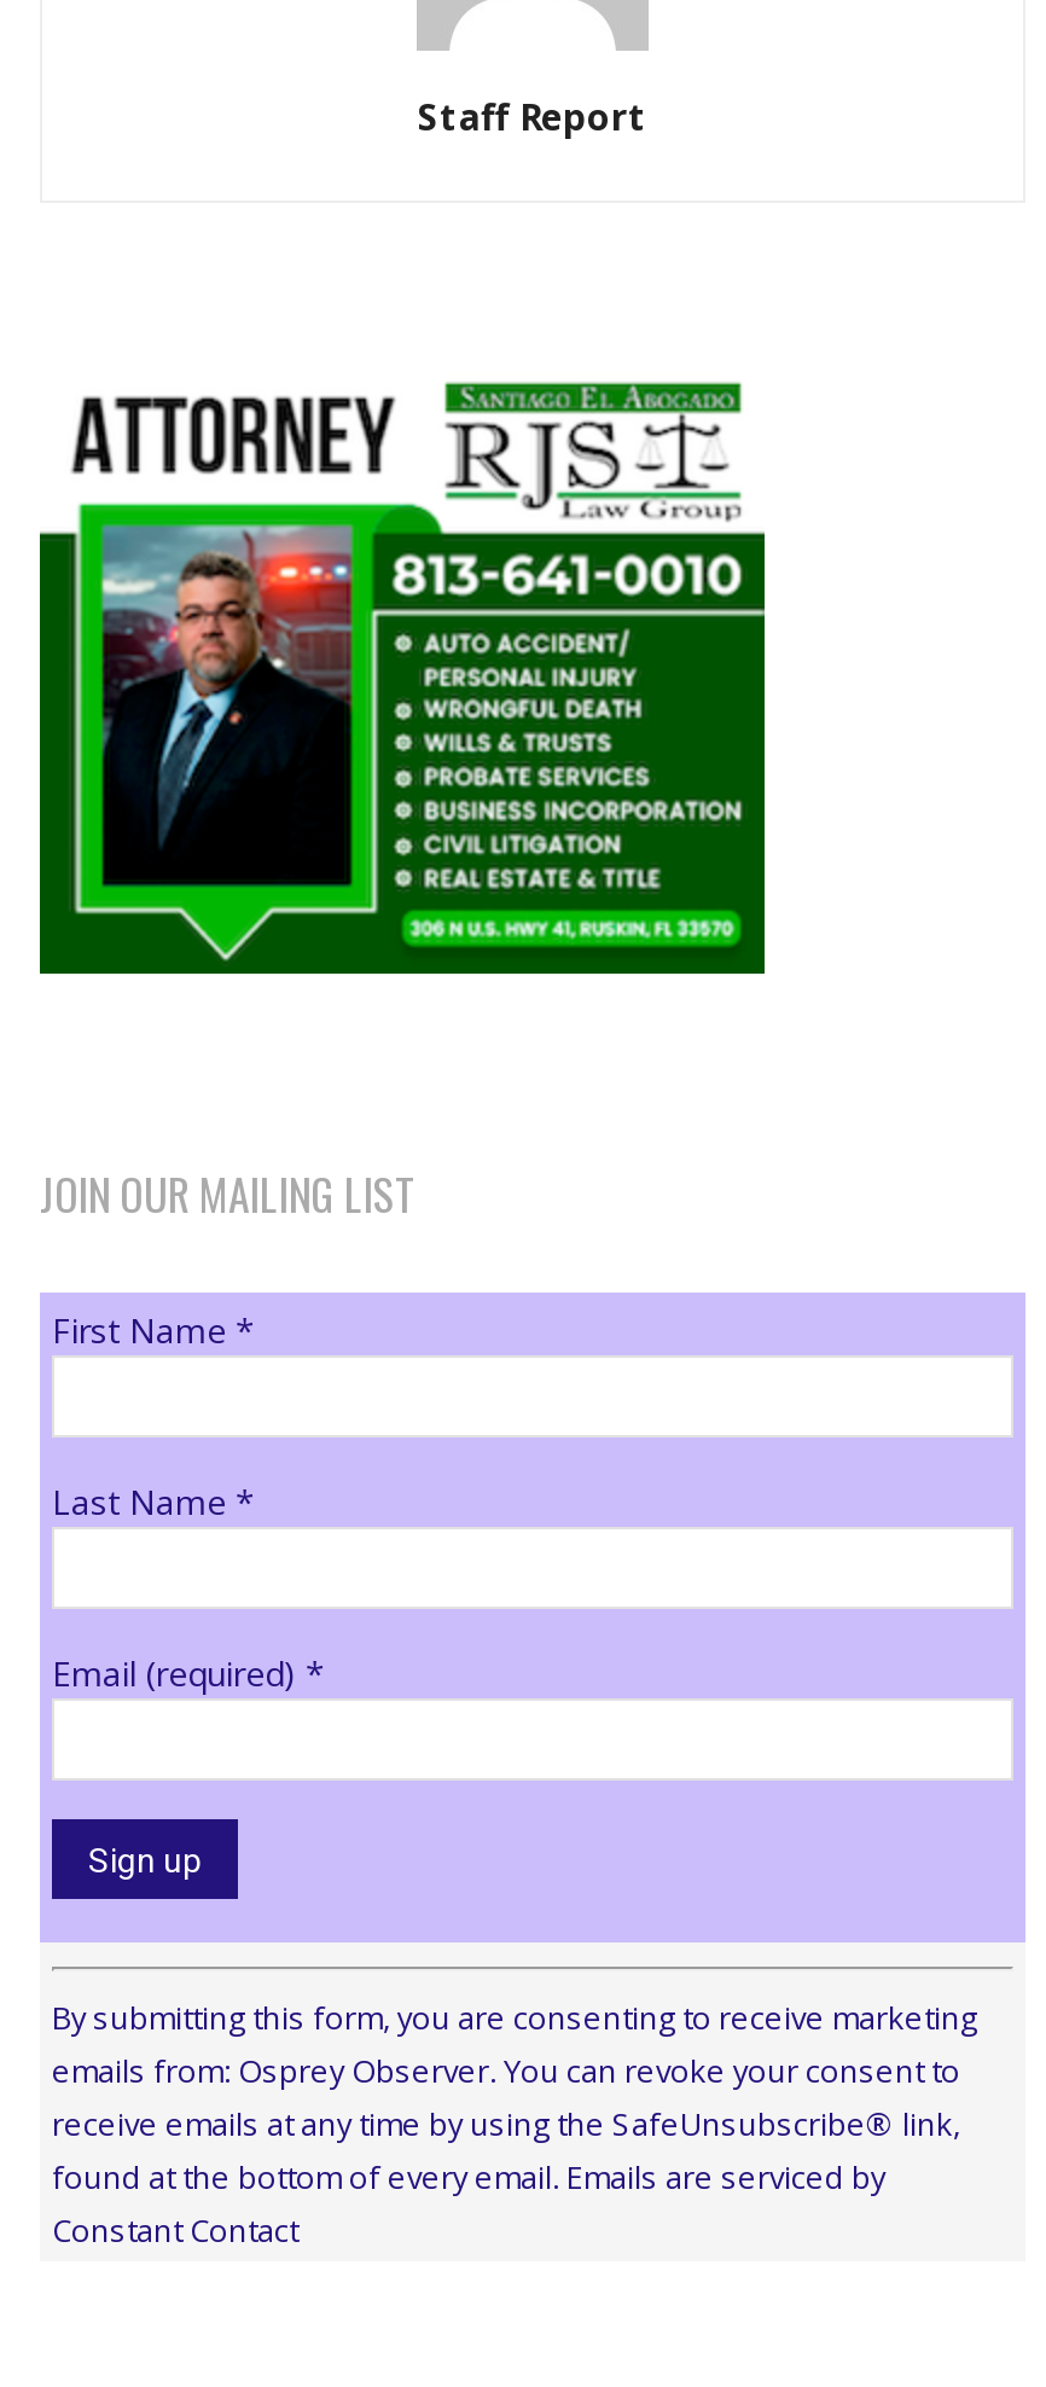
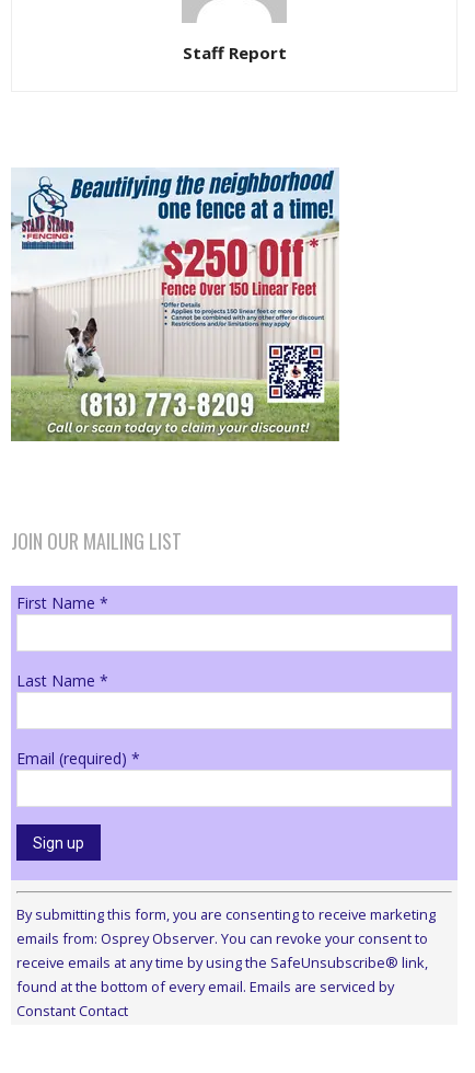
[37,372,767,976] [image] -> [10,168,340,442] [image]

